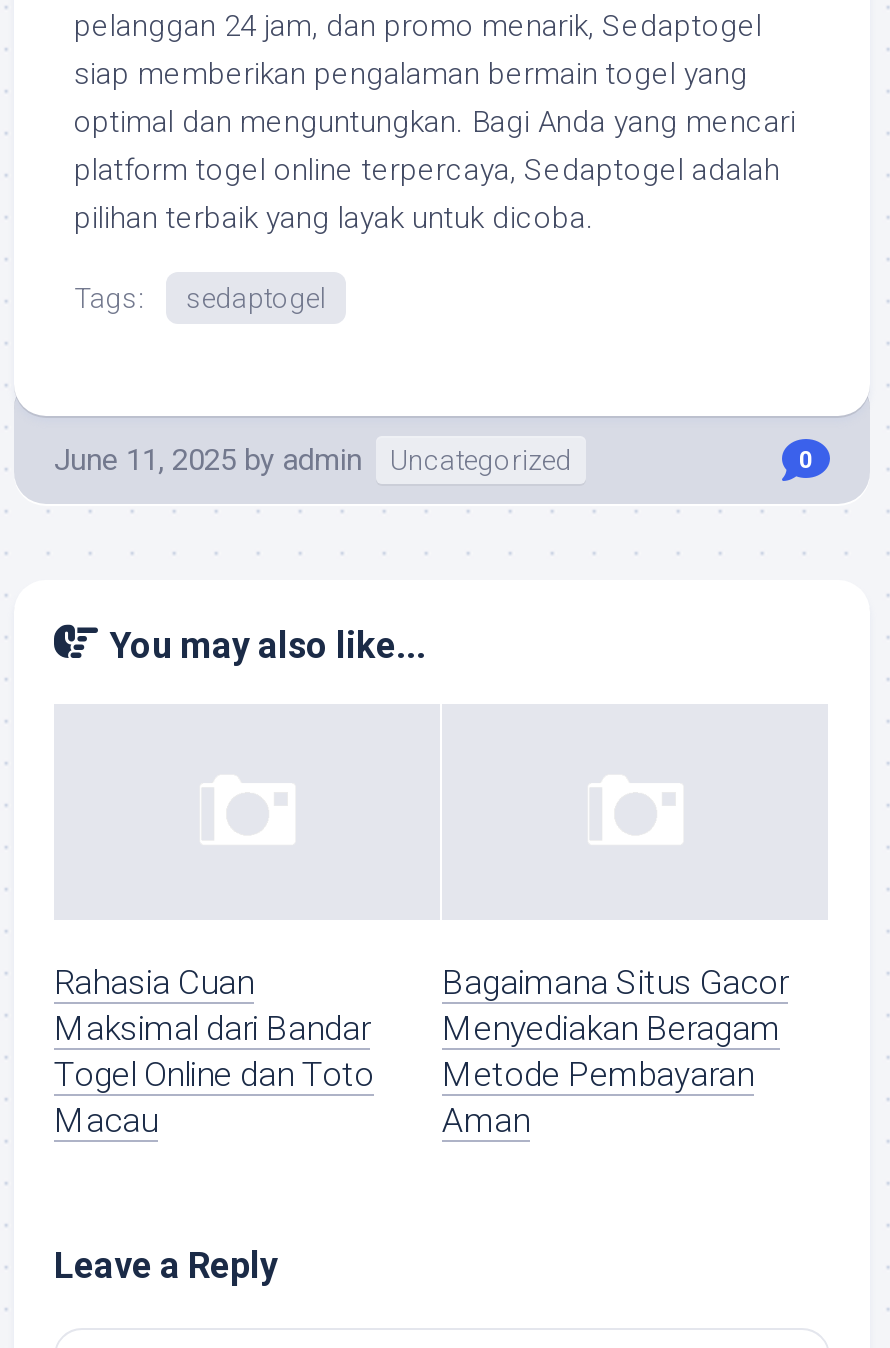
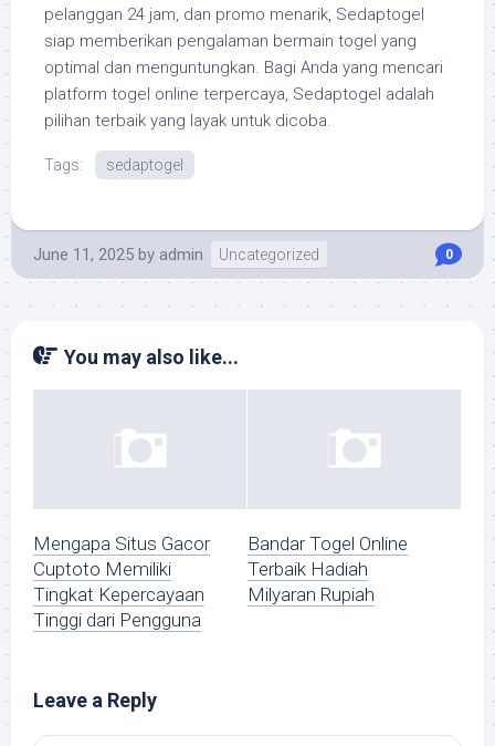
[54,963,374,1141] Rahasia Cuan | Maksimal dari Bandar | Togel Online dan Toto | Macau -> [33,533,210,631] Mengapa Situs Gacor | Cuptoto Memiliki | Tingkat Kepercayaan | Tinggi dari Pengguna
[442,963,788,1141] Bagaimana Situs Gacor | Menyediakan Beragam | Metode Pembayaran | Aman -> [247,533,408,606] Bandar Togel Online | Terbaik Hadiah | Milyaran Rupiah

